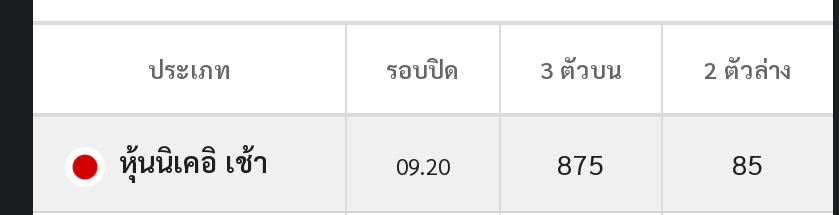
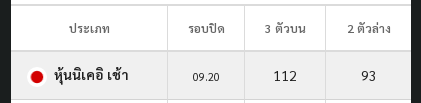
[557,145,605,181] 875 -> [273,66,297,84] 112
[732,145,764,181] 85 -> [360,66,376,84] 93

